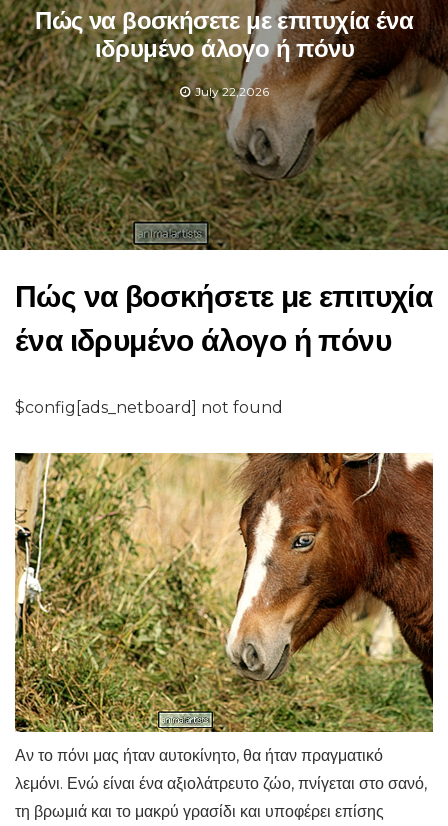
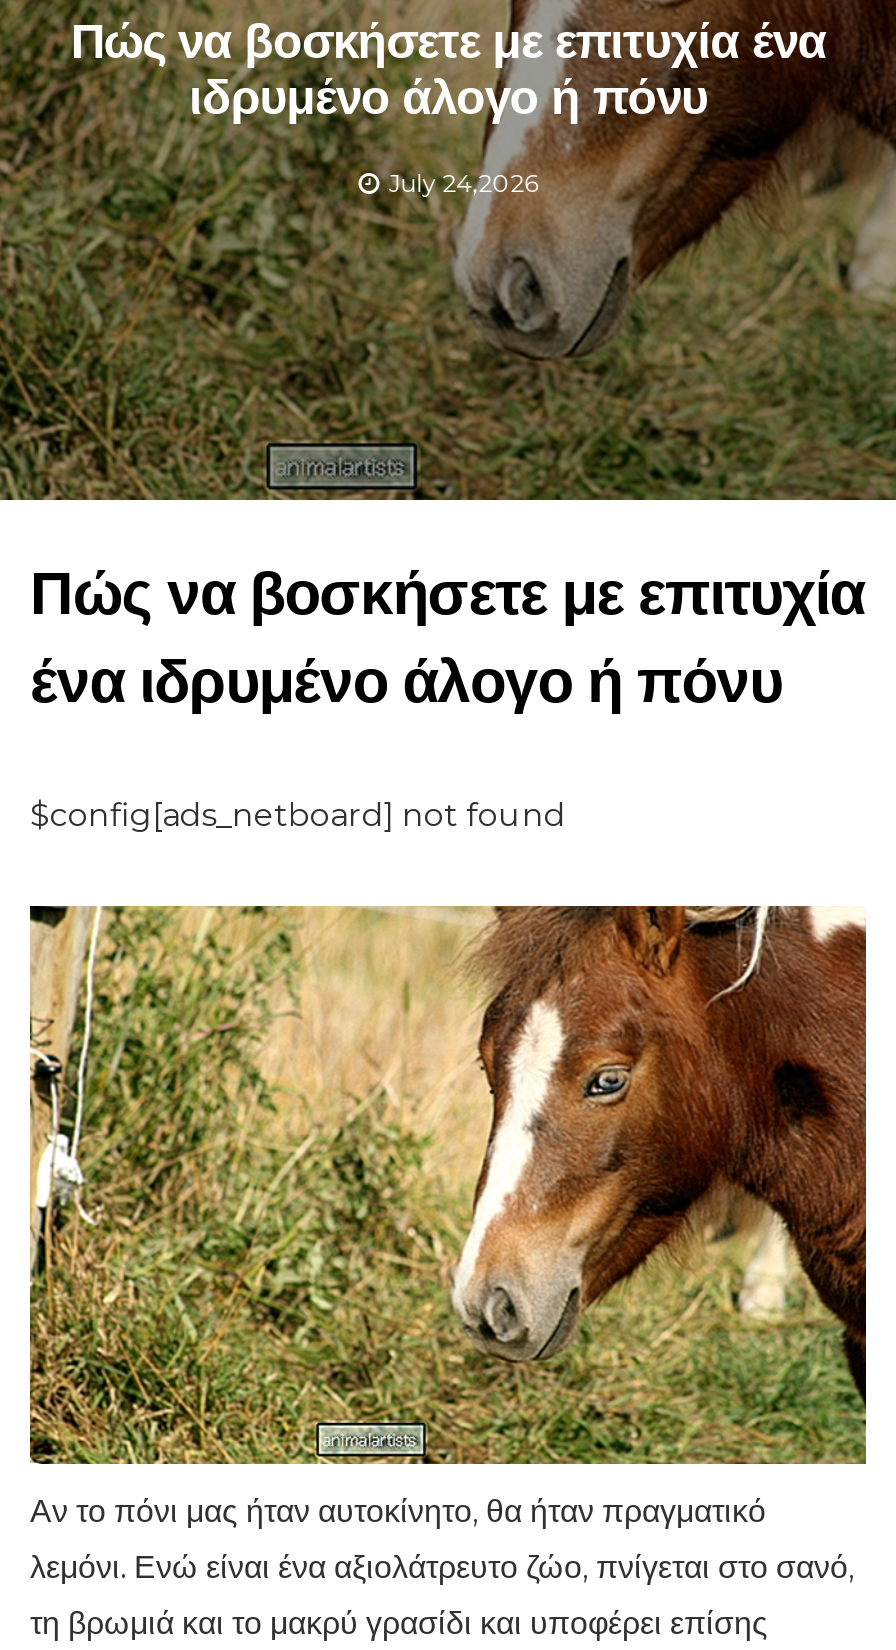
[195,83,269,98] July 22,2026 -> [388,167,538,197] July 24,2026

